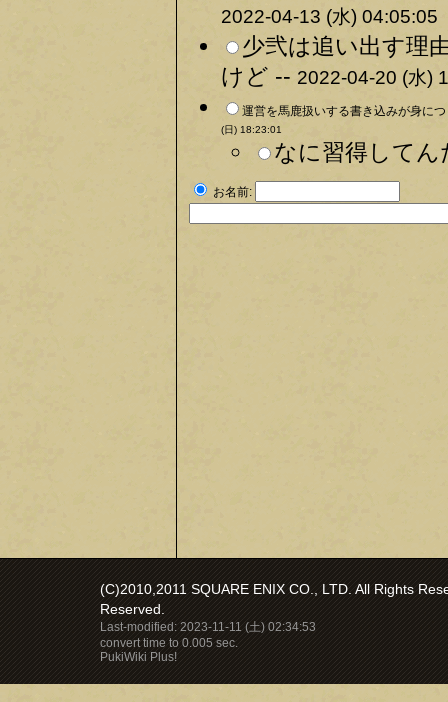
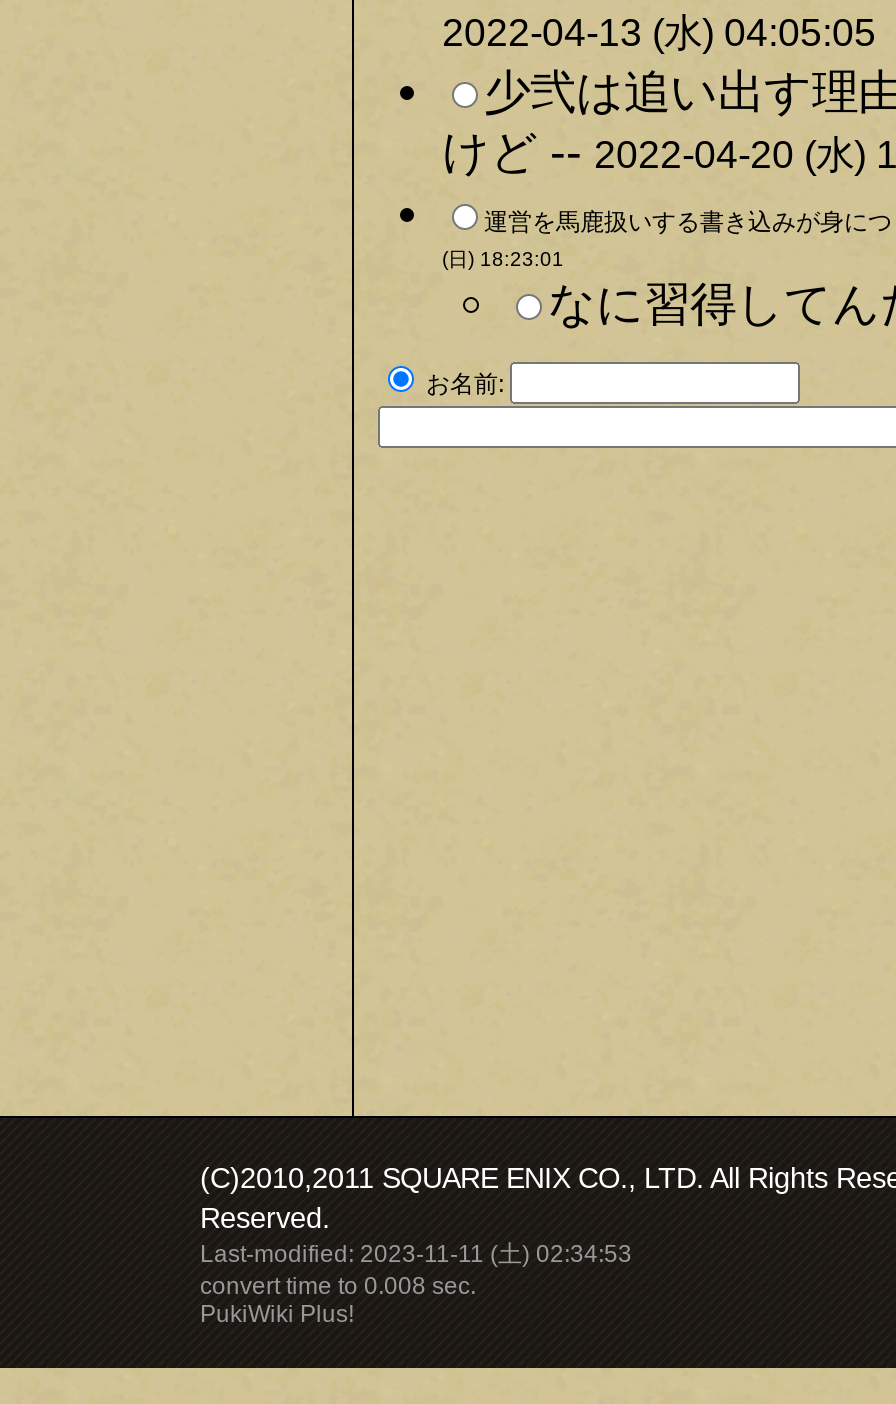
[100,636,238,650] convert time to 0.005 sec. -> [200,1272,476,1300] convert time to 0.008 sec.

